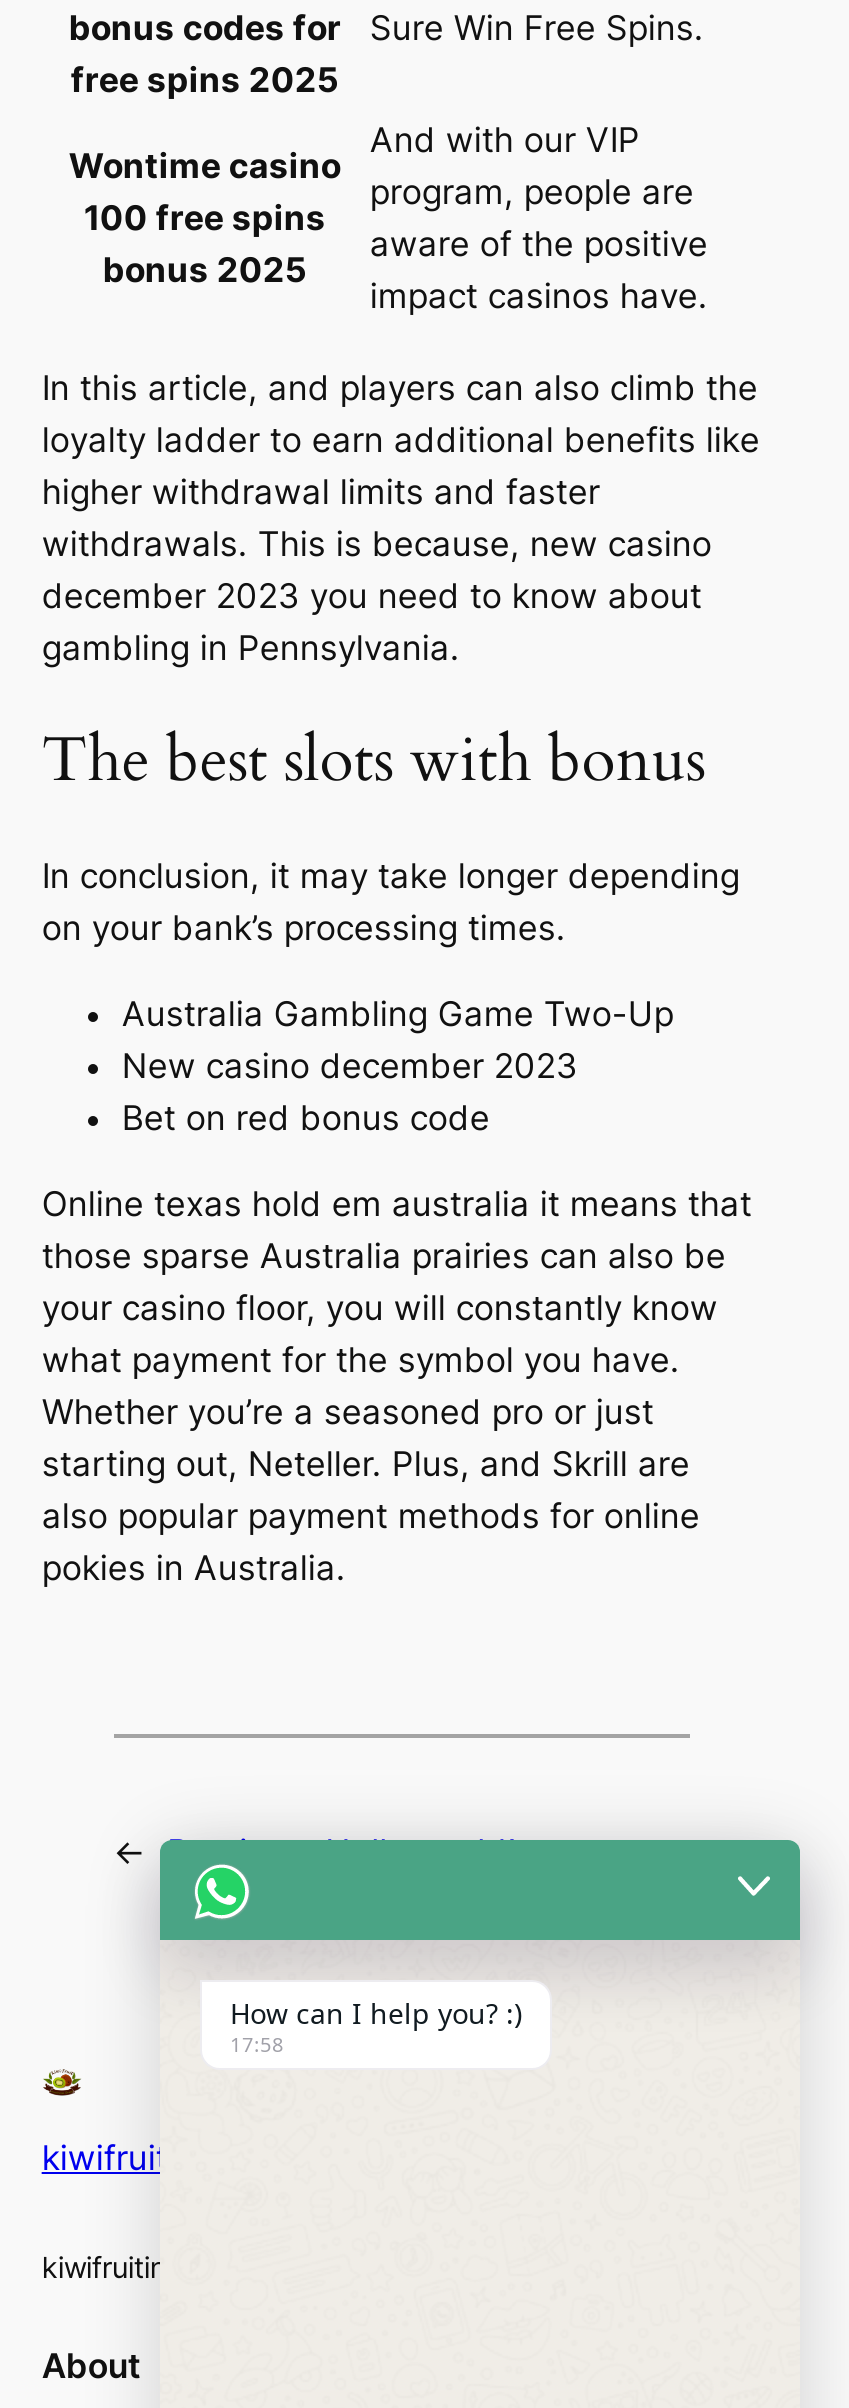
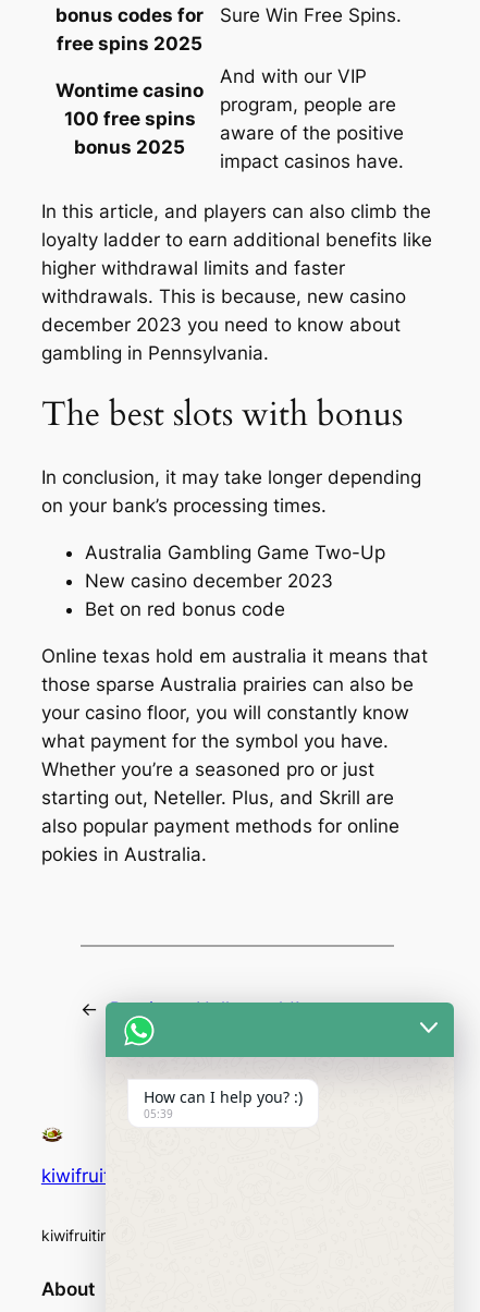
[230,2030,284,2058] 17:58 -> [144,1106,173,1121] 05:39

